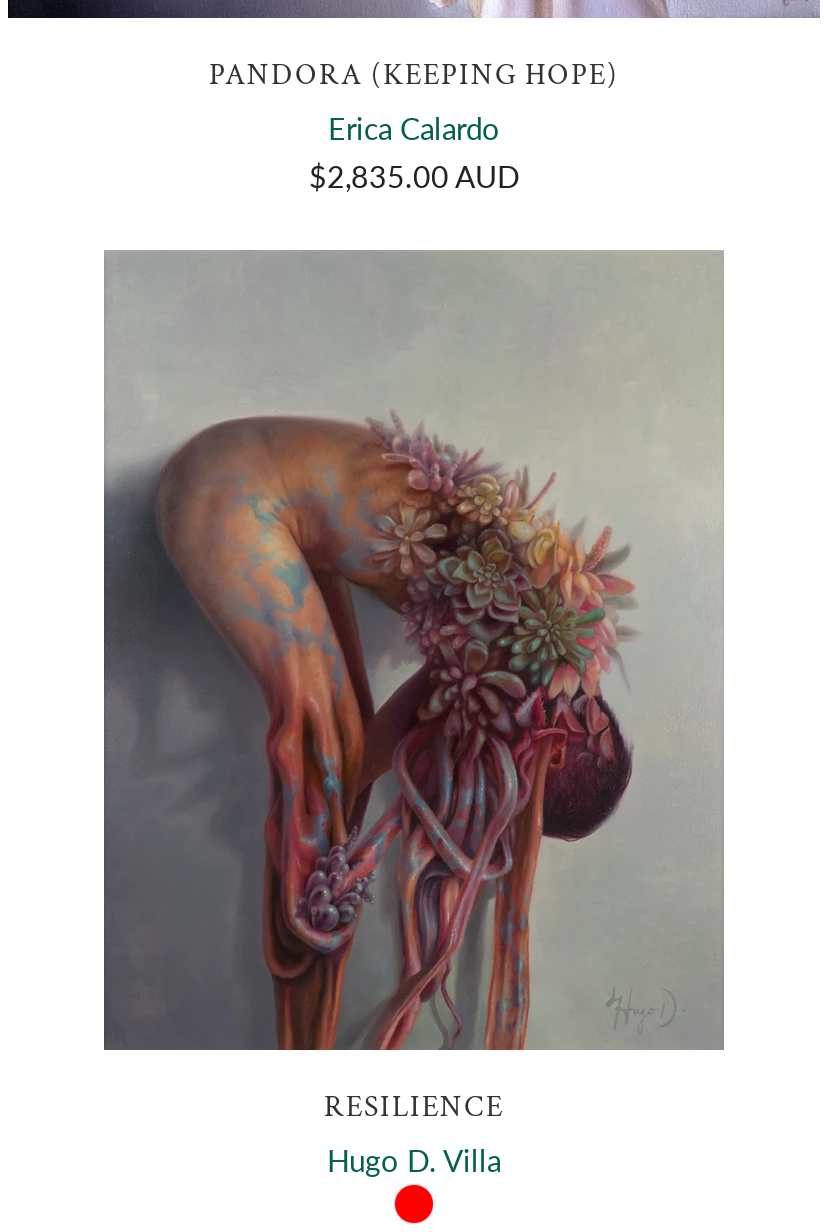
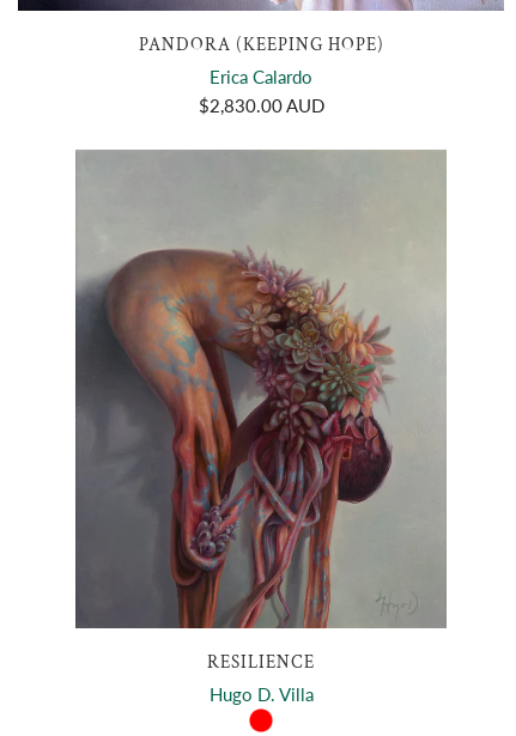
[309,158,519,194] $2,835.00 AUD -> [198,95,324,116] $2,830.00 AUD

